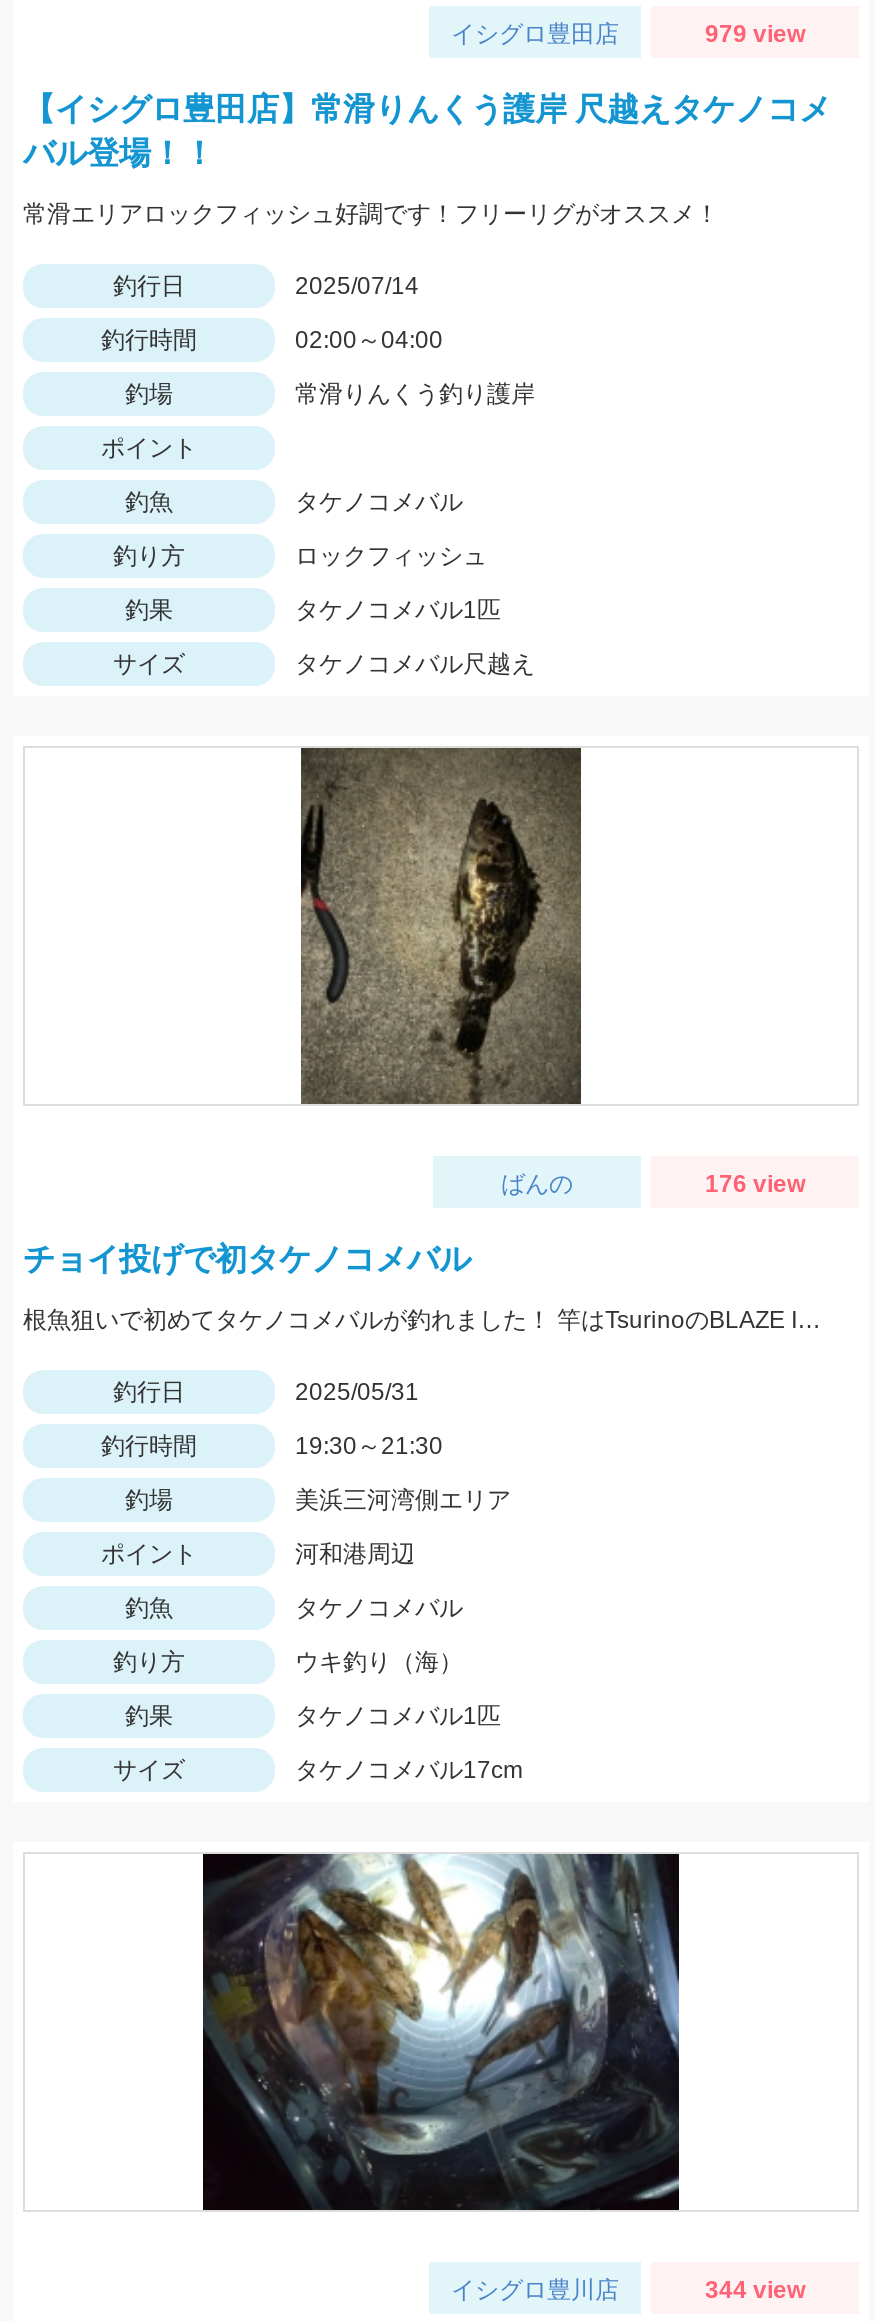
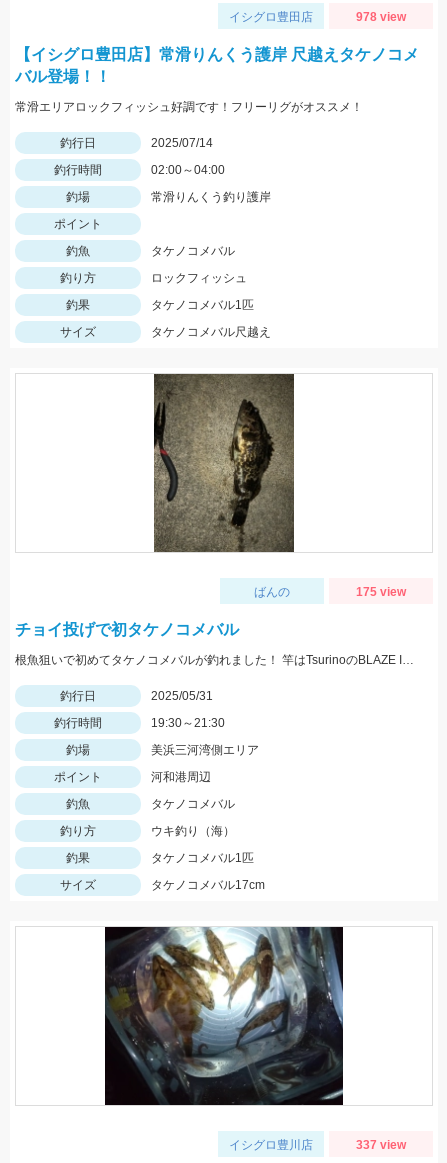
[705,20,805,48] 979 view -> [356,10,406,24] 978 view
[705,1170,805,1198] 176 view -> [356,585,406,599] 175 view
[705,2276,805,2304] 344 view -> [356,1138,406,1152] 337 view

